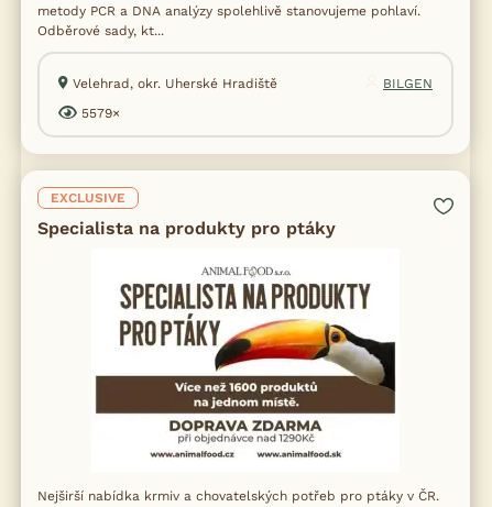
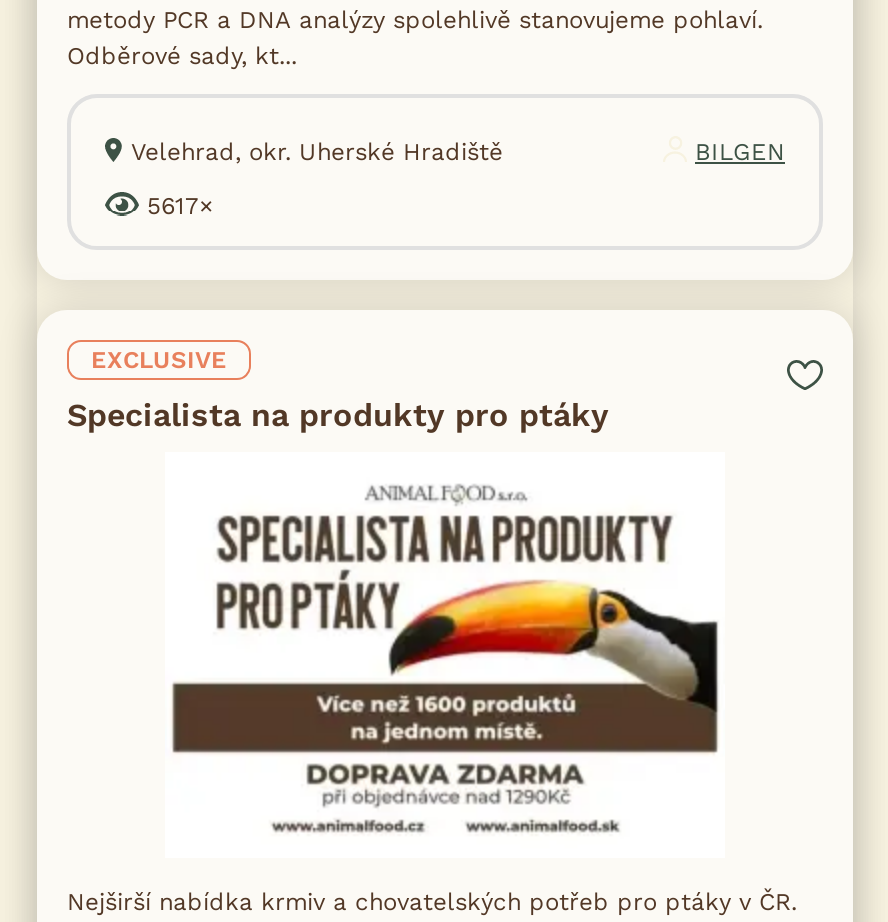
[77,106,120,121] 5579× -> [139,192,213,220] 5617×

